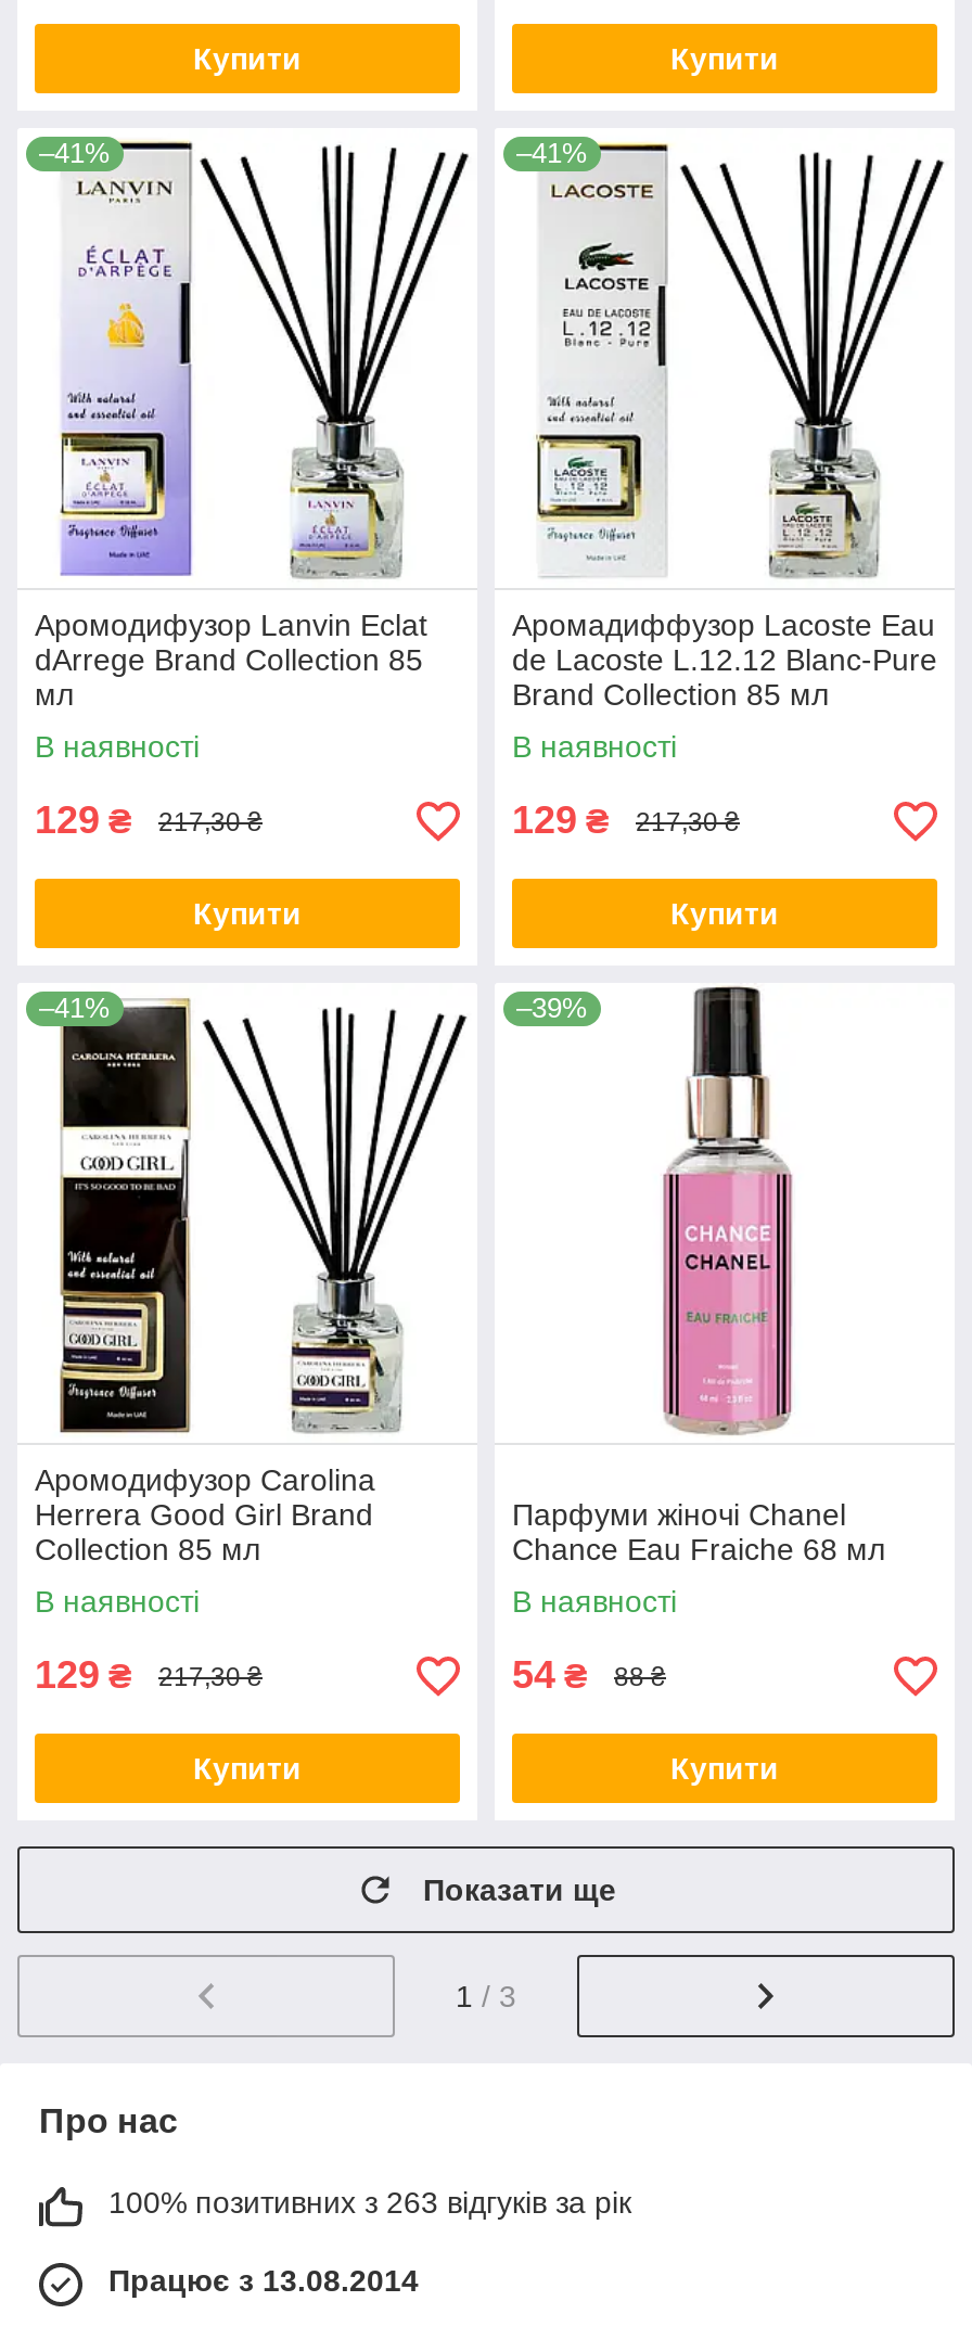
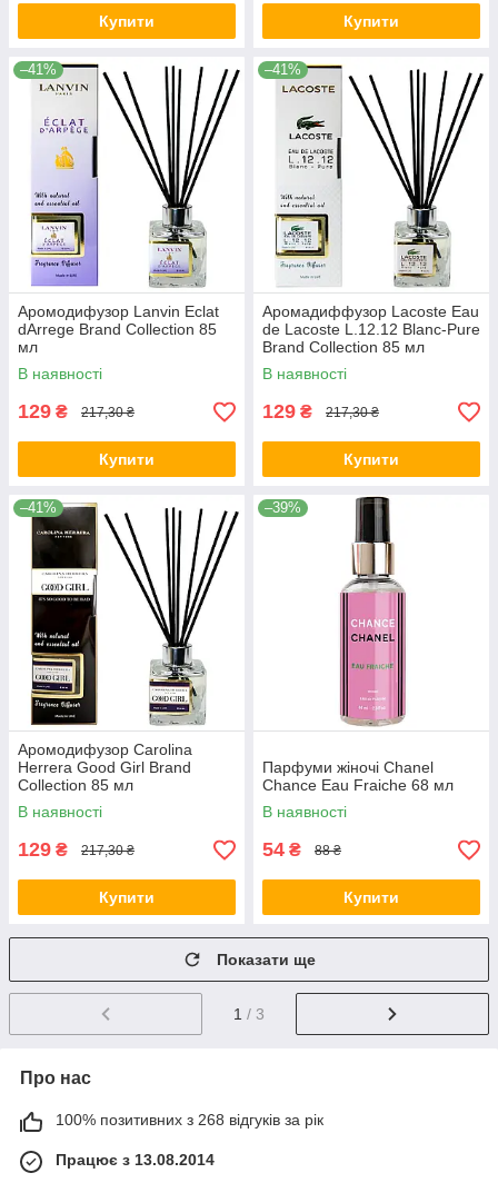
[108,2185,631,2220] 100% позитивних з 263 відгуків за рік -> [56,1111,323,1129] 100% позитивних з 268 відгуків за рік

